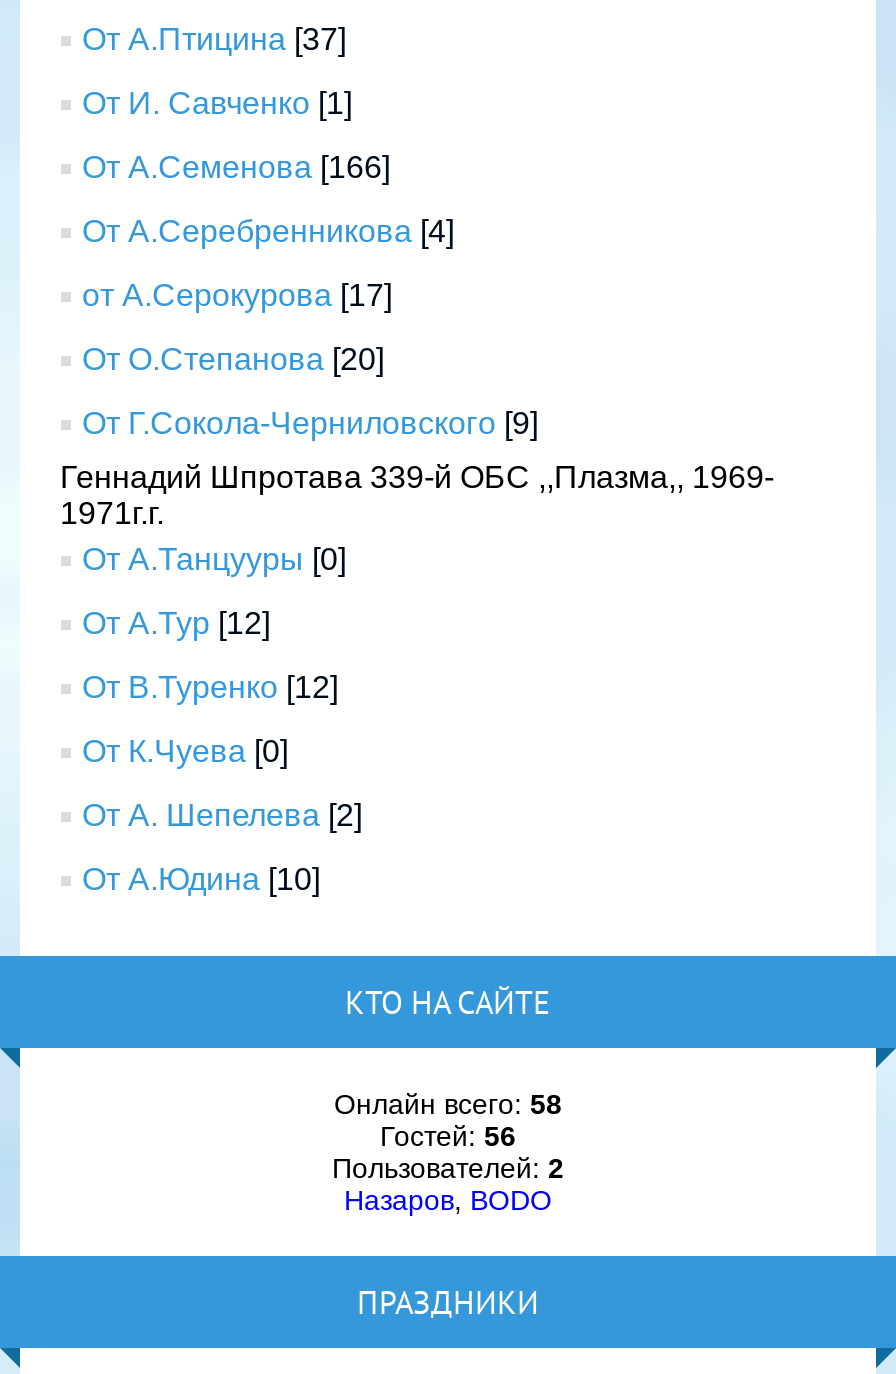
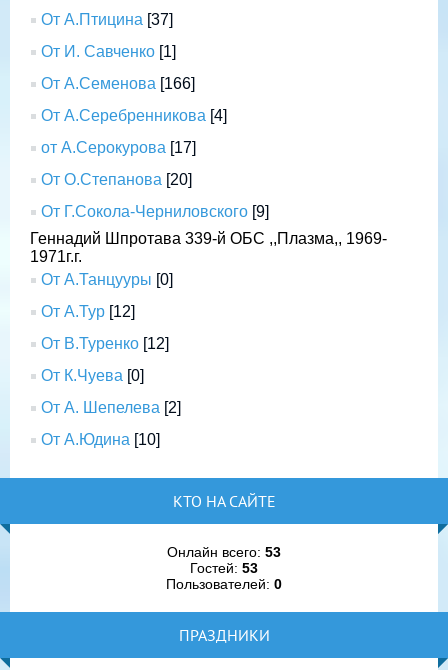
[332,1087,564,1215] Онлайн всего: 58 | Гостей: 56 | Пользователей: 2 | Назаров, BODO -> [166,544,282,592] Онлайн всего: 53 | Гостей: 53 | Пользователей: 0

